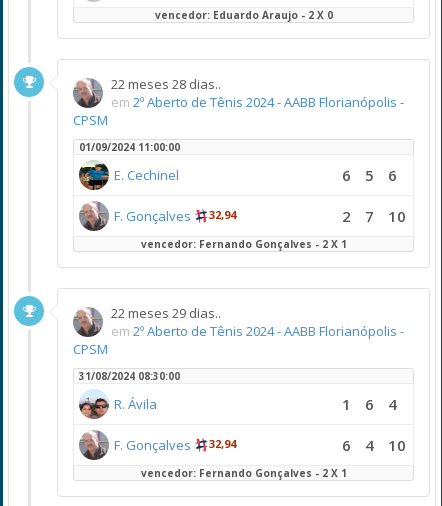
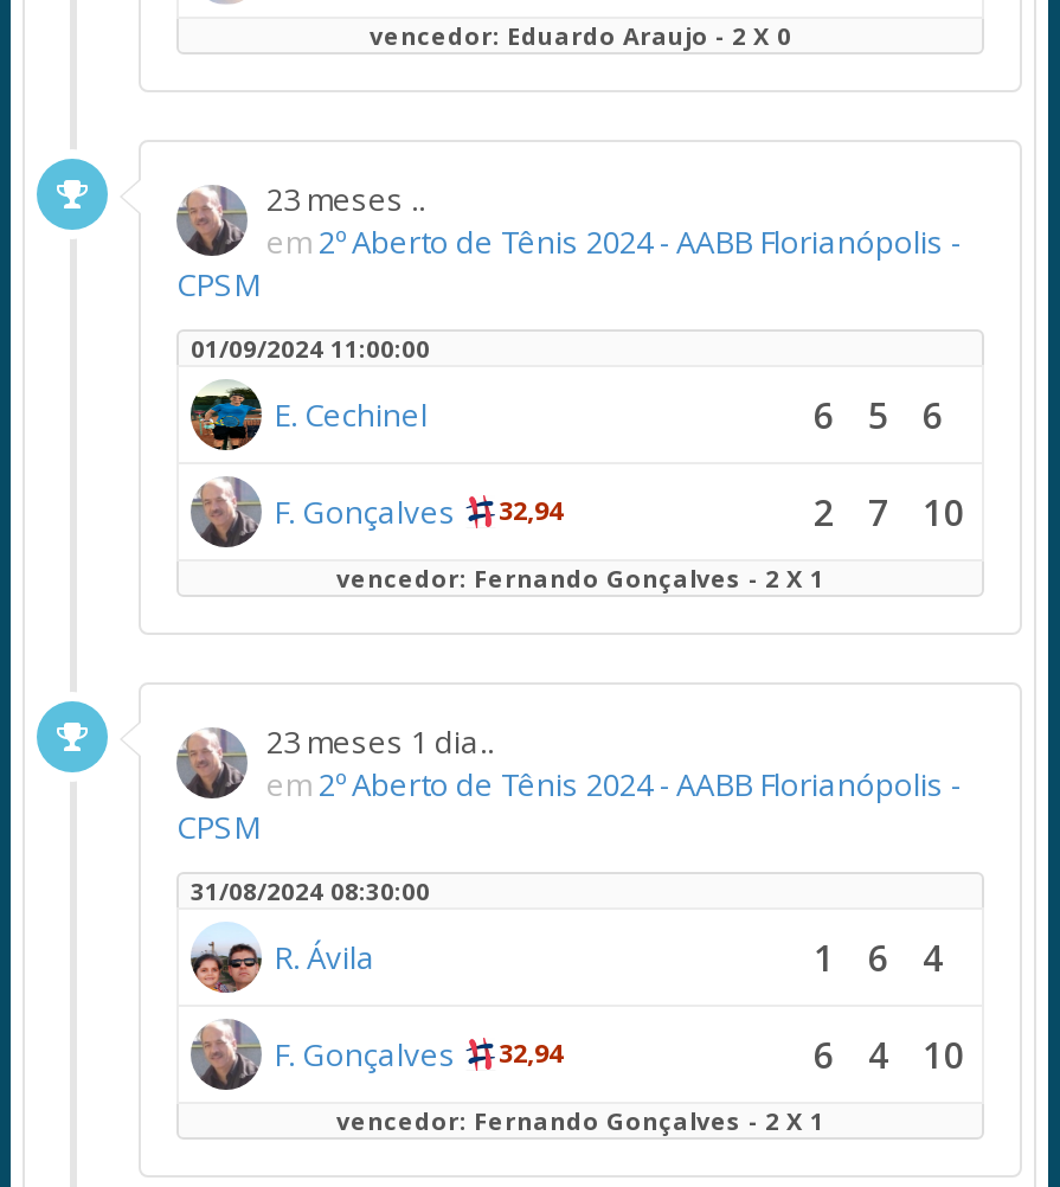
[111,75,221,93] 22 meses 28 dias.. -> [266,178,425,220] 23 meses ..
[111,304,221,322] 22 meses 29 dias.. -> [266,720,494,763] 23 meses 1 dia..

